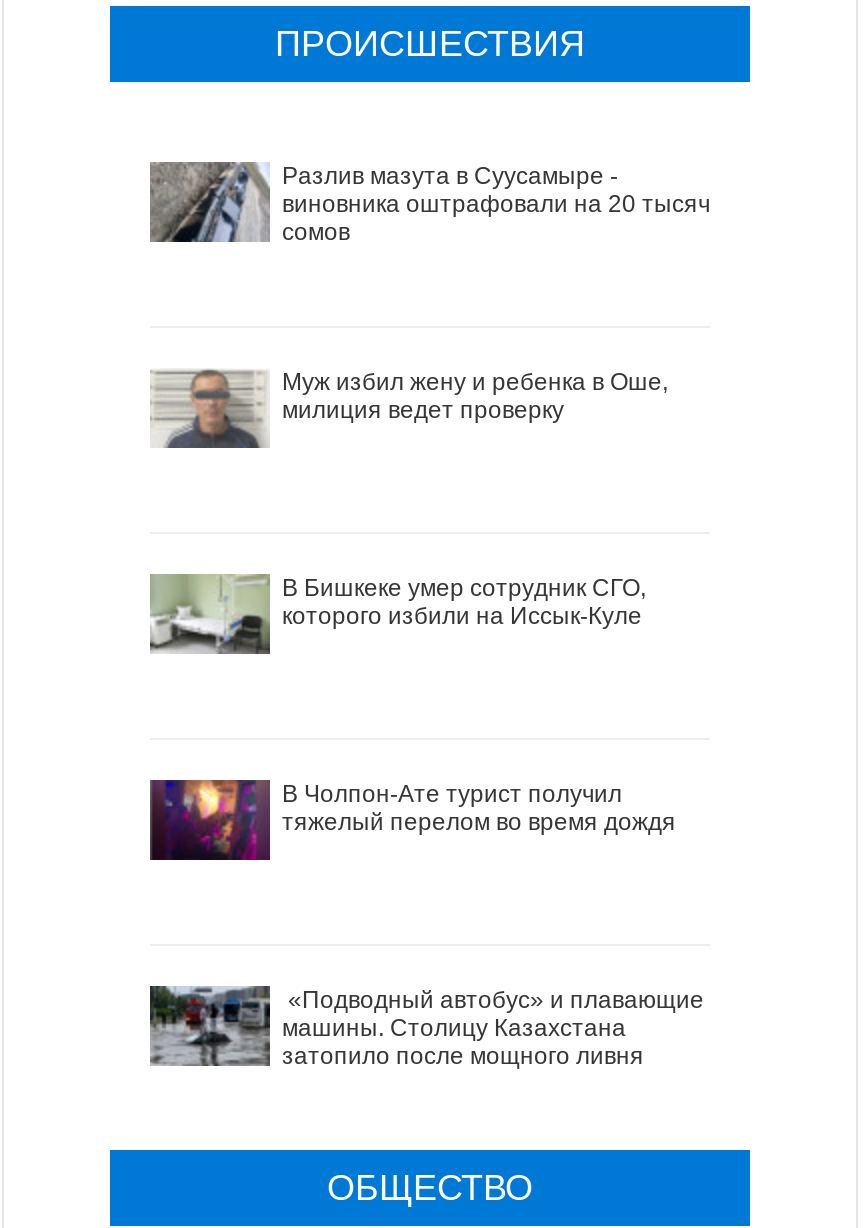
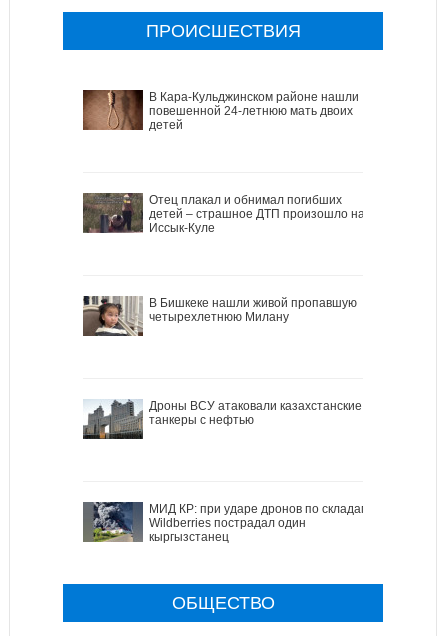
[150,162,710,246] [image] | Разлив мазута в Суусамыре - | виновника оштрафовали на 20 тысяч | сомов -> [83,90,359,132] [image] | В Кара-Кульджинском районе нашли | повешенной 24-летнюю мать двоих | детей
[150,368,668,448] [image] | Муж избил жену и ребенка в Оше, | милиция ведет проверку -> [82,192,365,235] [image] | Отец плакал и обнимал погибших | детей – страшное ДТП произошло на | Иссык-Куле
[150,574,646,654] [image] | В Бишкеке умер сотрудник СГО, | которого избили на Иссык-Куле -> [82,296,357,336] [image] | В Бишкеке нашли живой пропавшую | четырехлетнюю Милану
[148,778,676,860] [image] | В Чолпон-Ате турист получил | тяжелый перелом во время дождя -> [83,399,362,439] [image] | Дроны ВСУ атаковали казахстанские | танкеры с нефтью
[150,986,704,1070] [image] | «Подводный автобус» и плавающие | машины. Столицу Казахстана | затопило после мощного ливня -> [83,501,369,544] [image] | МИД КР: при ударе дронов по складам | Wildberries пострадал один | кыргызстанец

